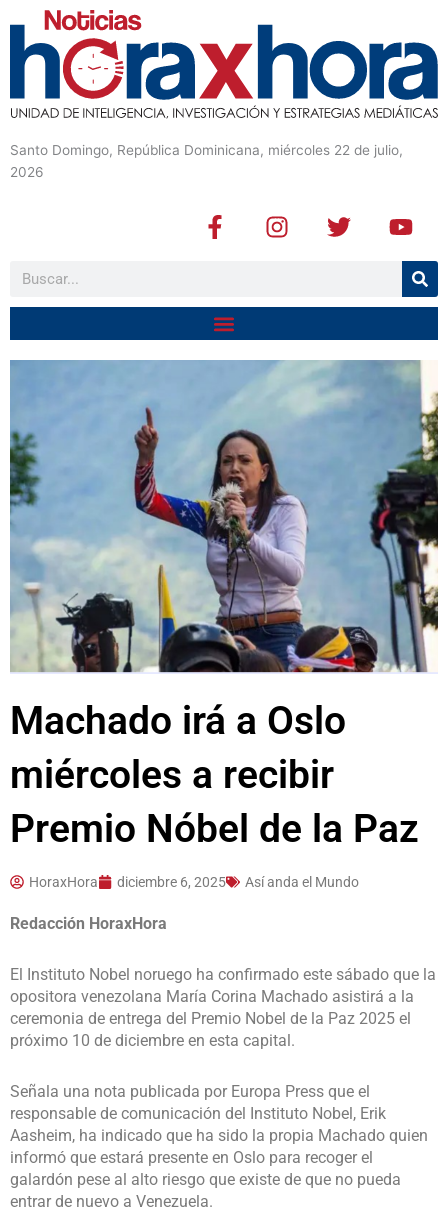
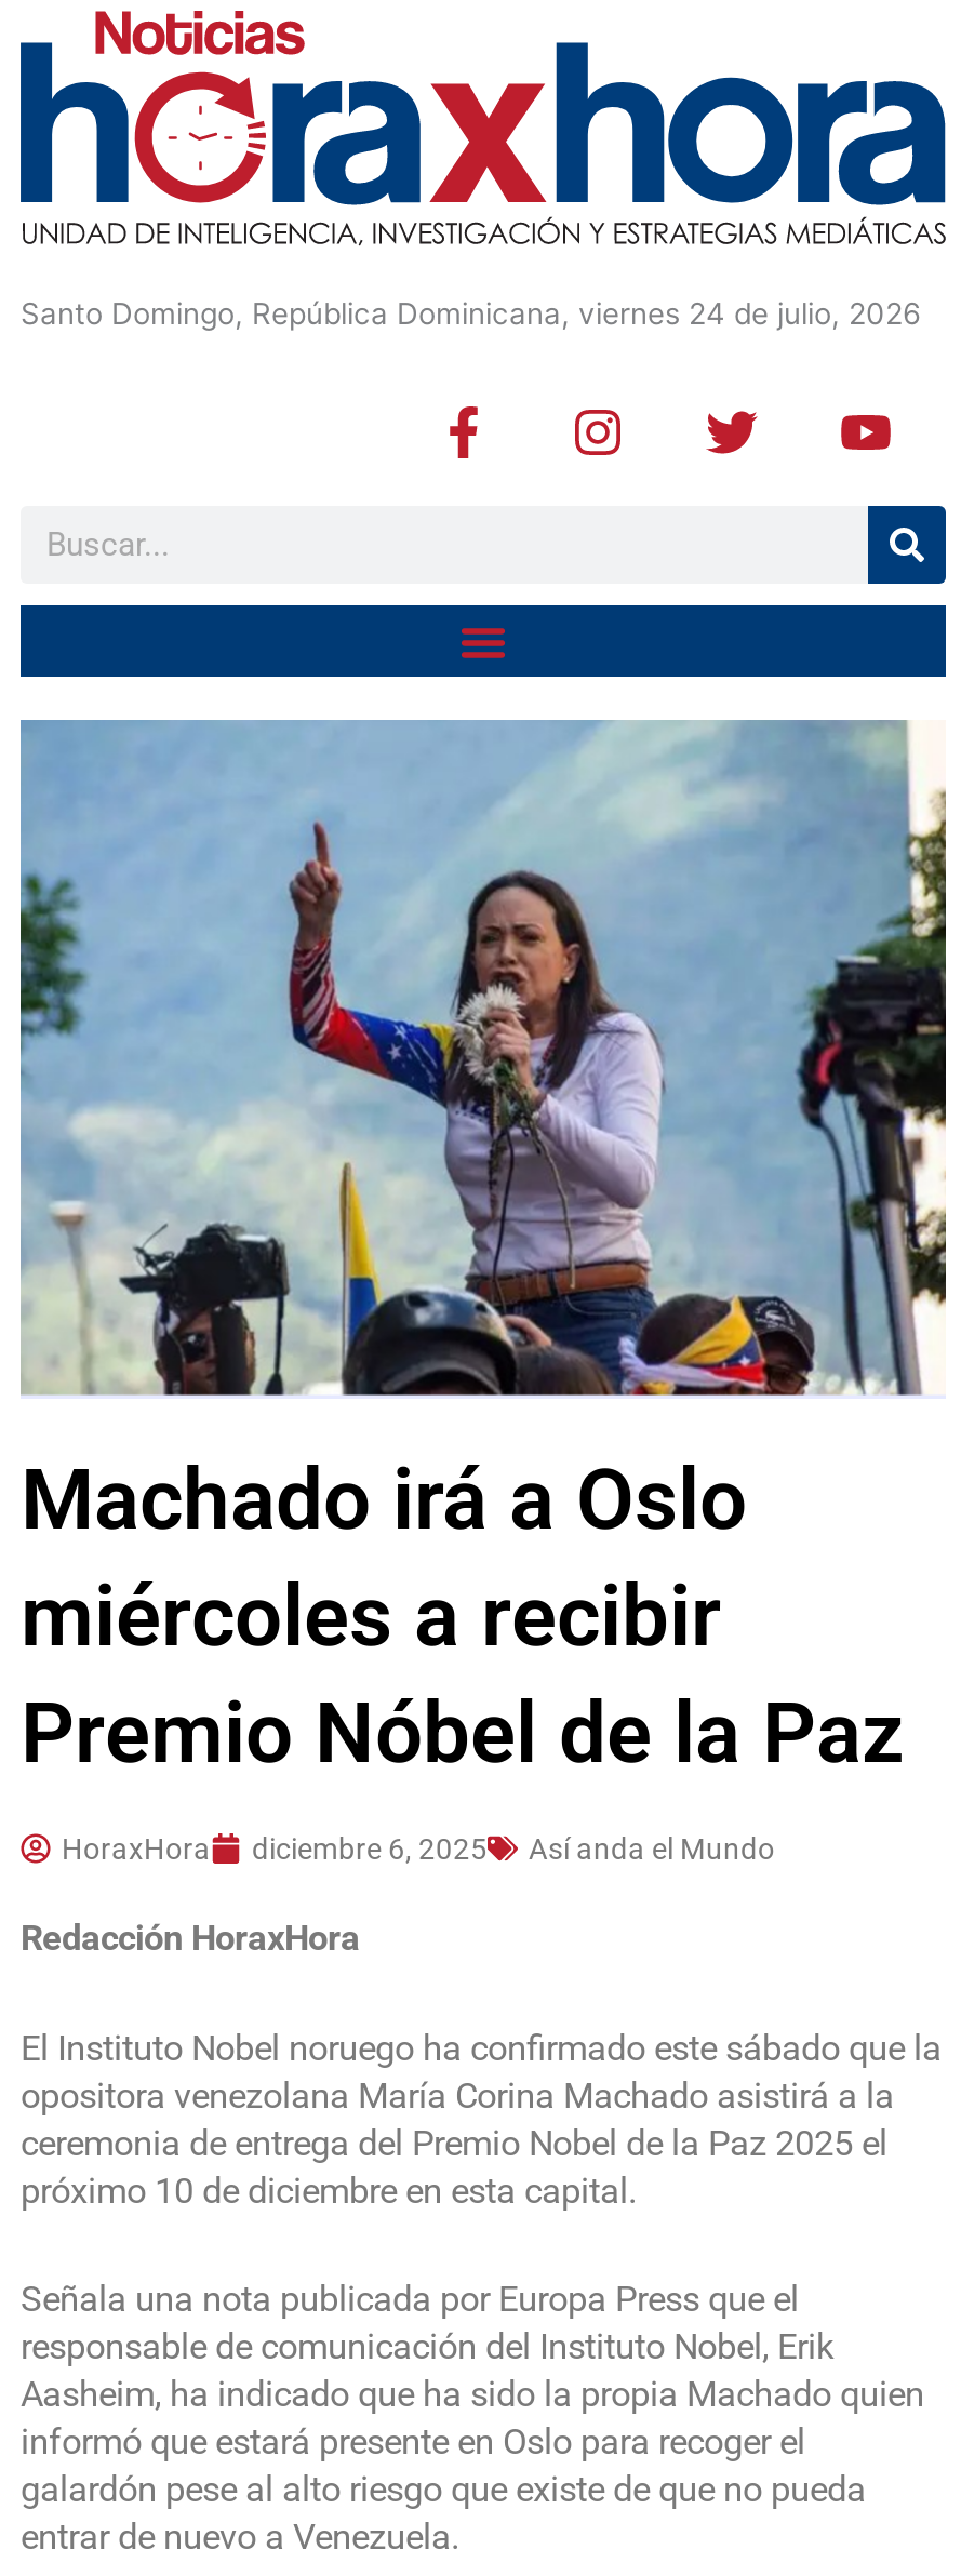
[10,142,403,180] Santo Domingo, República Dominicana, miércoles 22 de julio, | 2026 -> [21,297,922,331] Santo Domingo, República Dominicana, viernes 24 de julio, 2026

